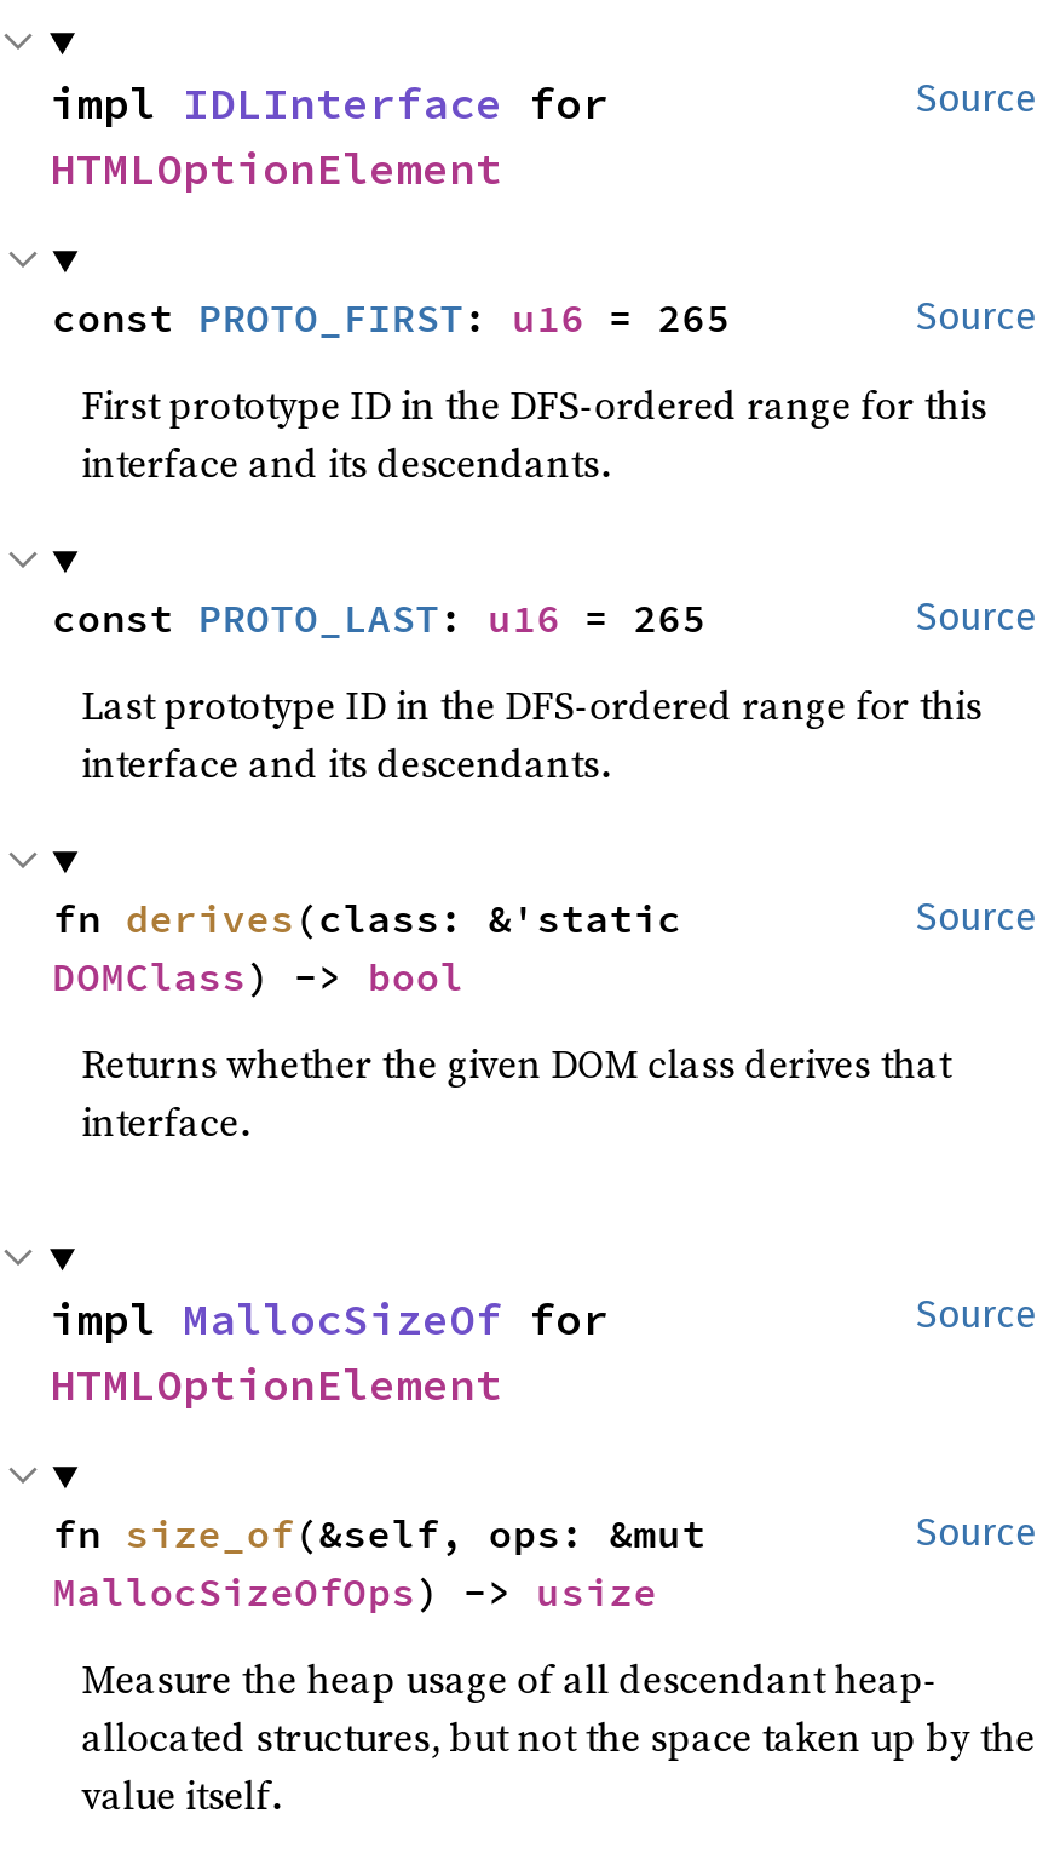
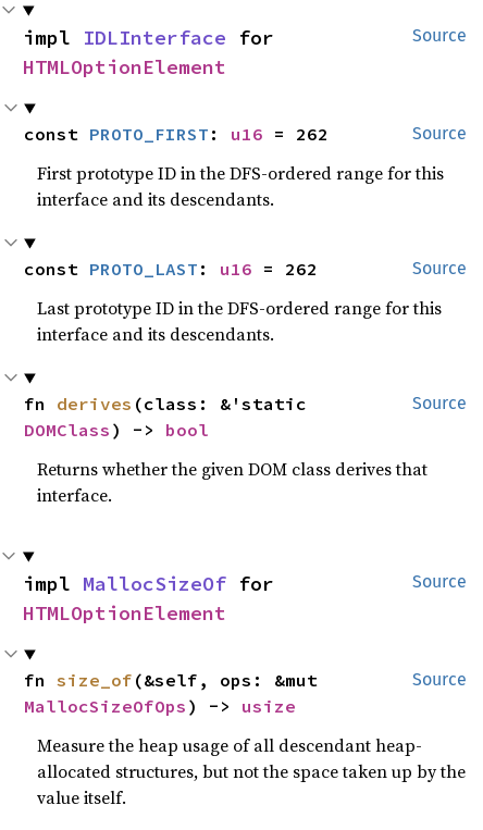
[53,294,730,342] const PROTO_FIRST: u16 = 265 -> [24,123,329,145] const PROTO_FIRST: u16 = 262
[53,594,706,643] const PROTO_LAST: u16 = 265 -> [24,258,318,280] const PROTO_LAST: u16 = 262

